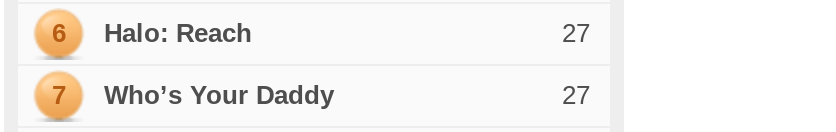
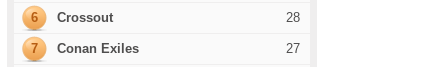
[104,17,590,47] Halo: Reach | 27 -> [57,10,300,25] Crossout | 28
[104,79,334,109] Who’s Your Daddy -> [57,41,139,56] Conan Exiles

